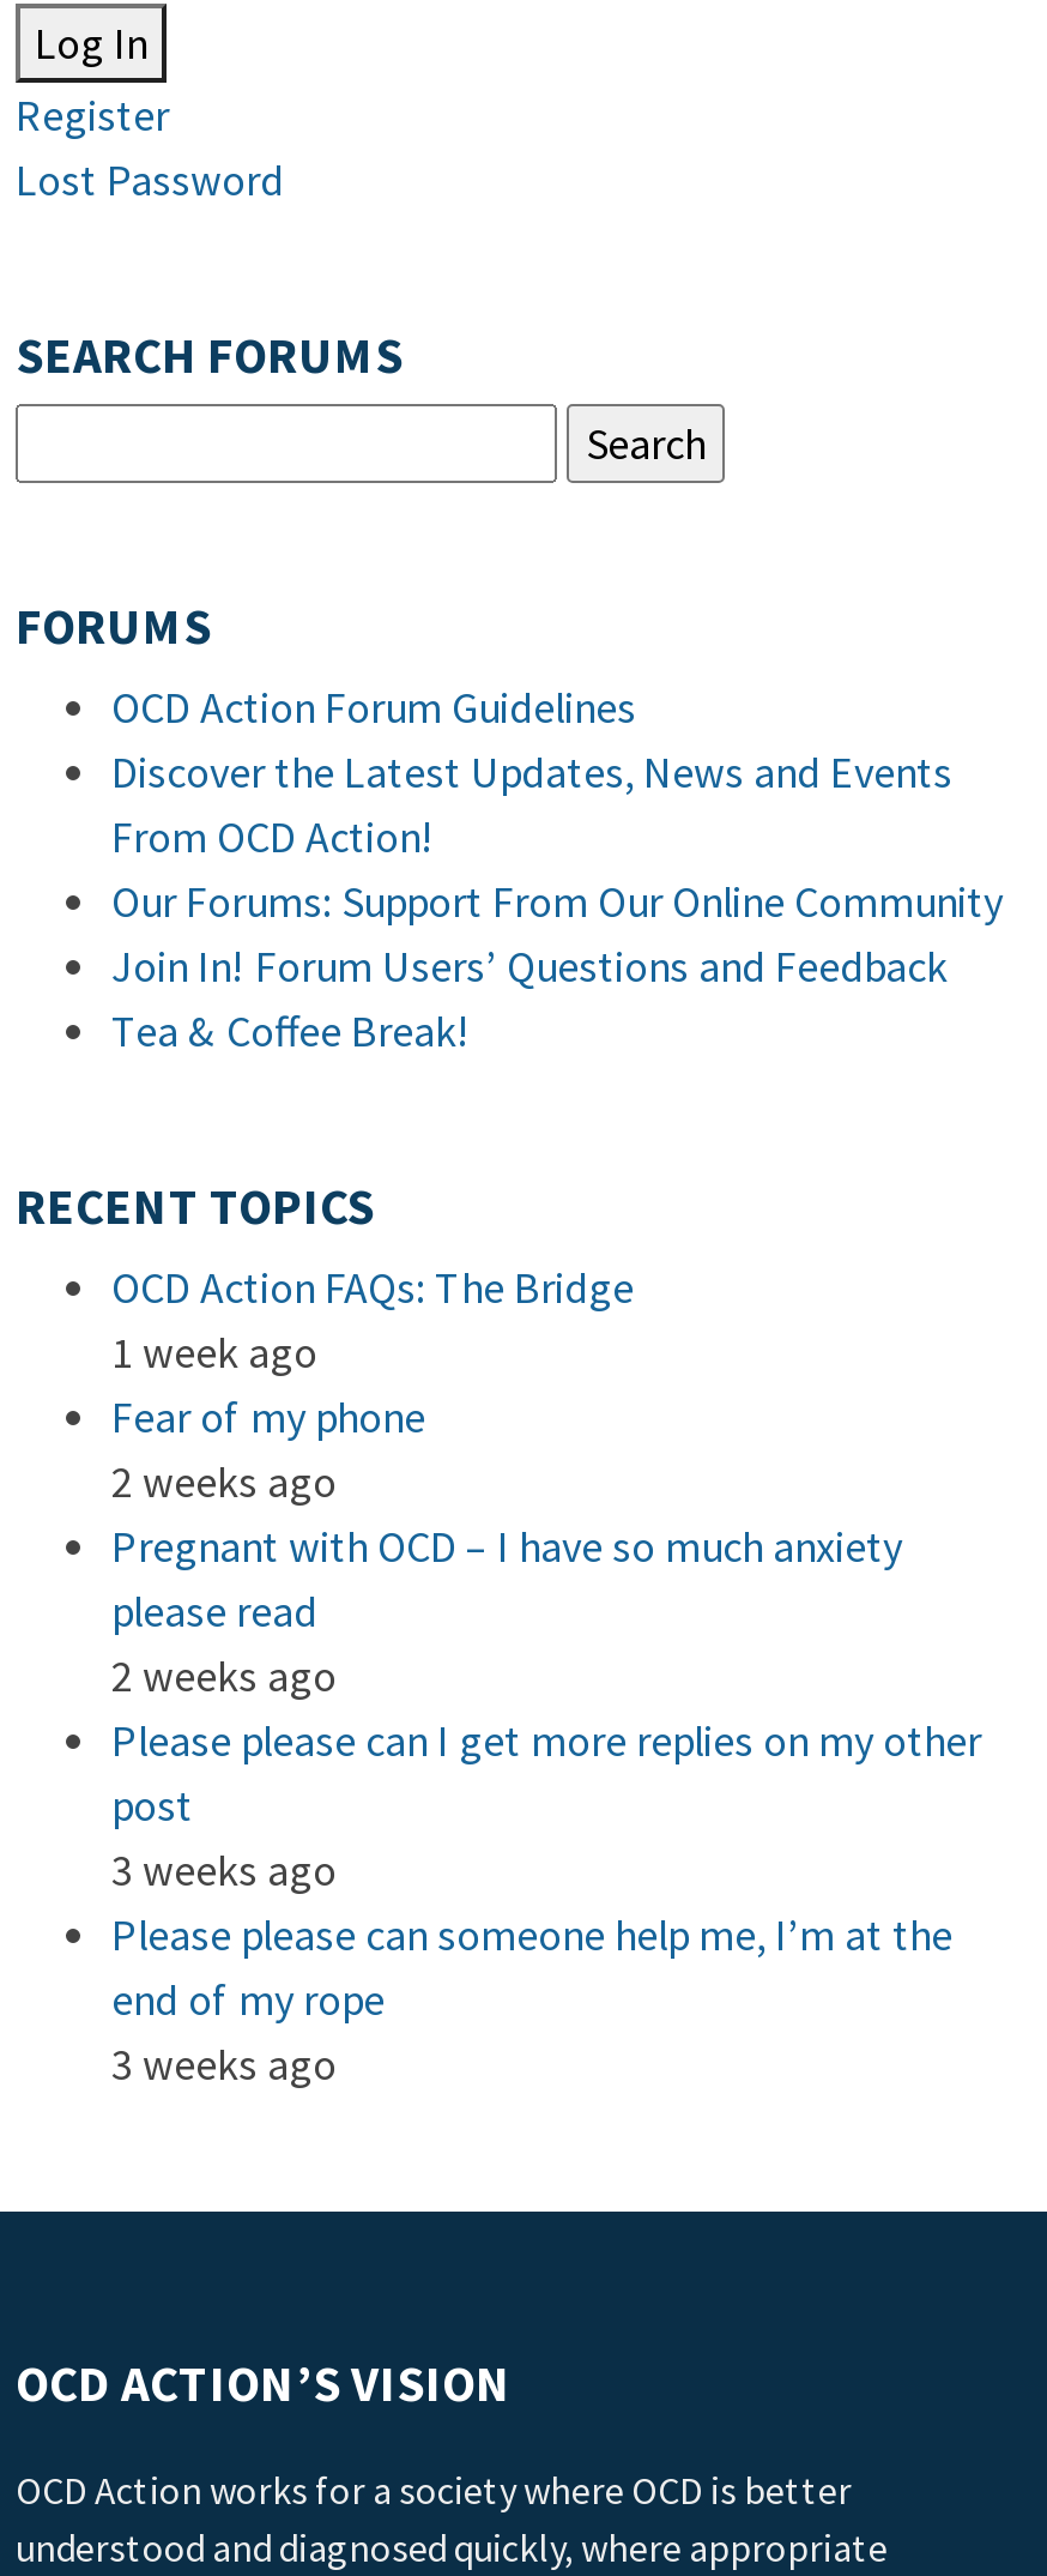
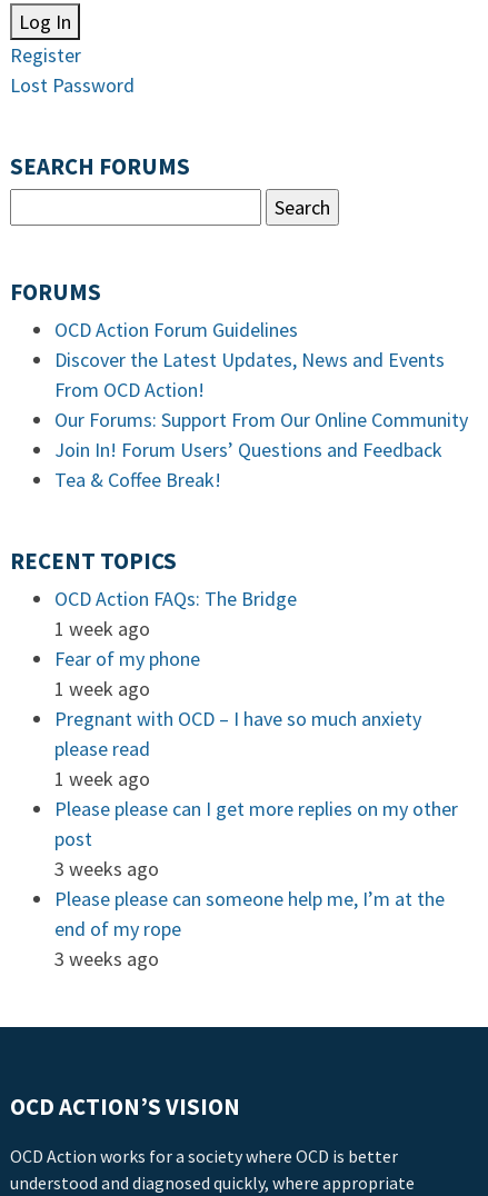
[111,1454,337,1509] 2 weeks ago -> [54,676,150,701] 1 week ago
[111,1648,337,1703] 2 weeks ago -> [54,766,150,791] 1 week ago

